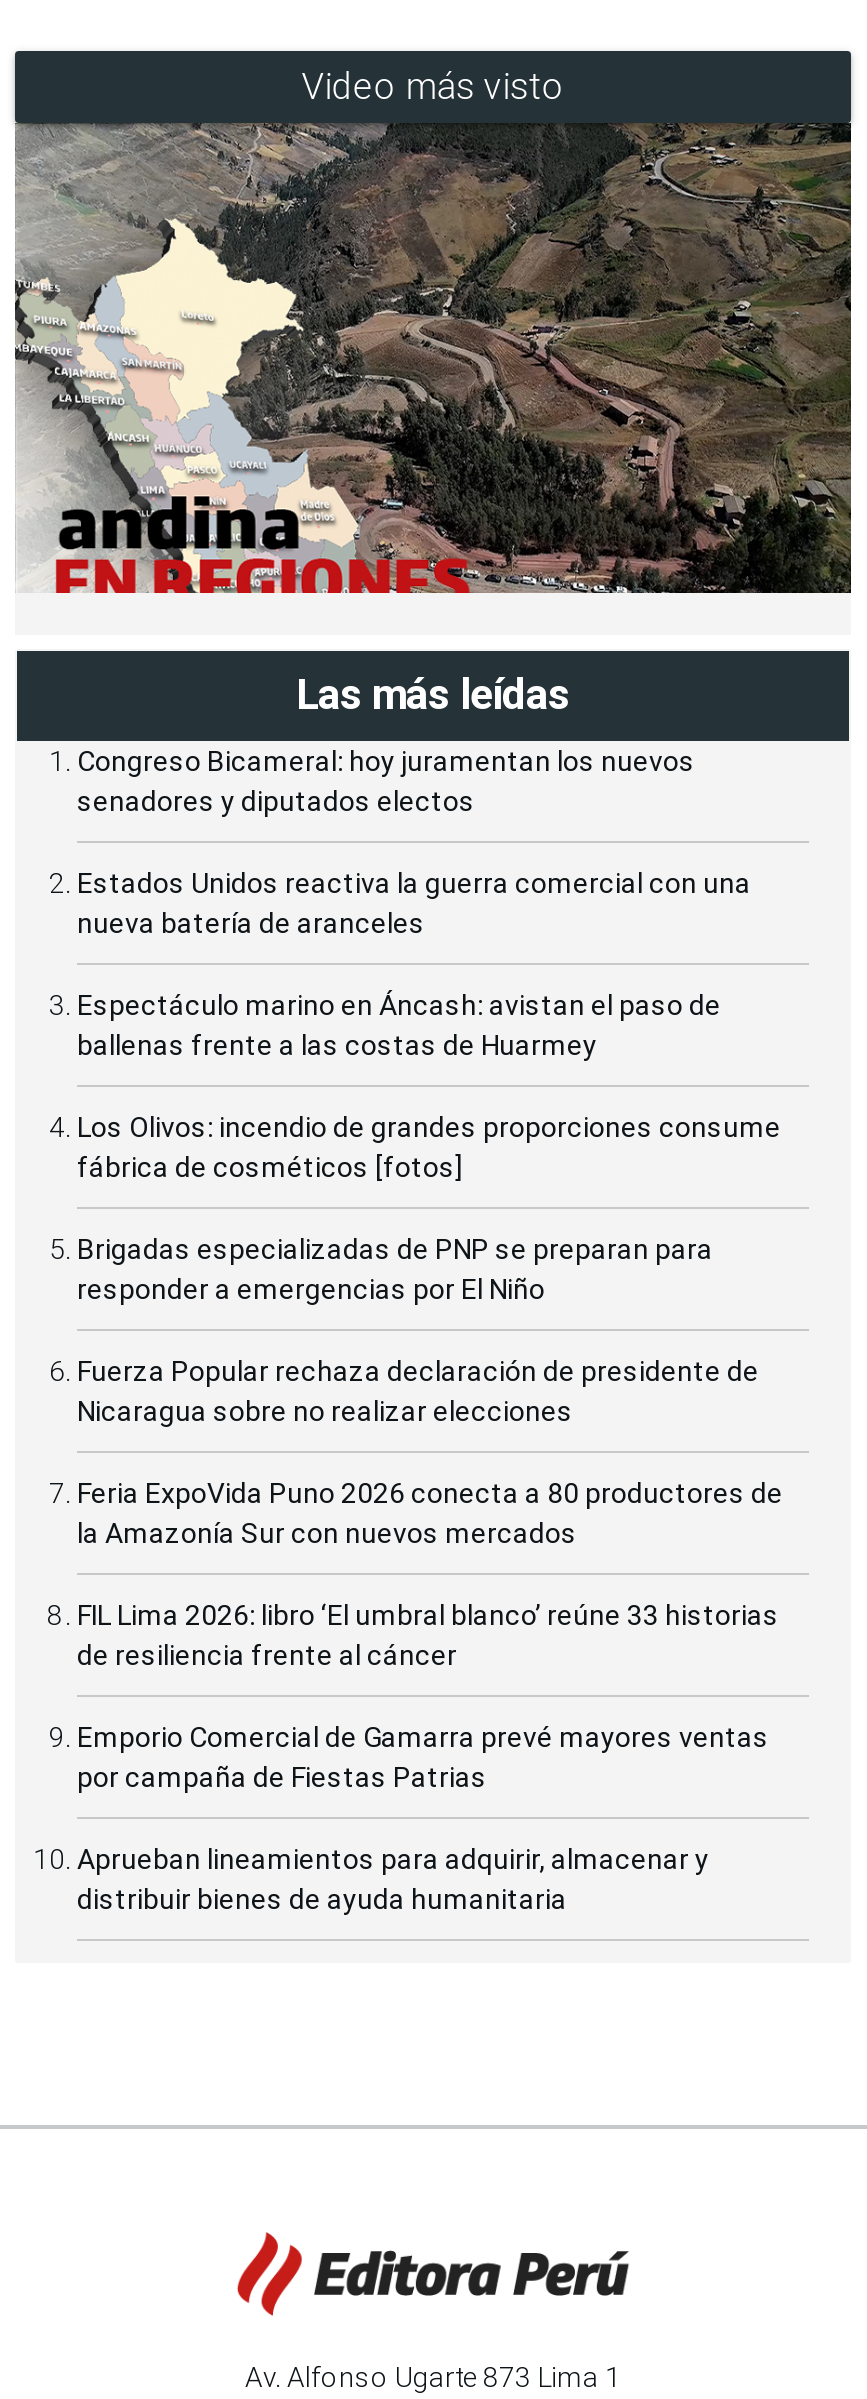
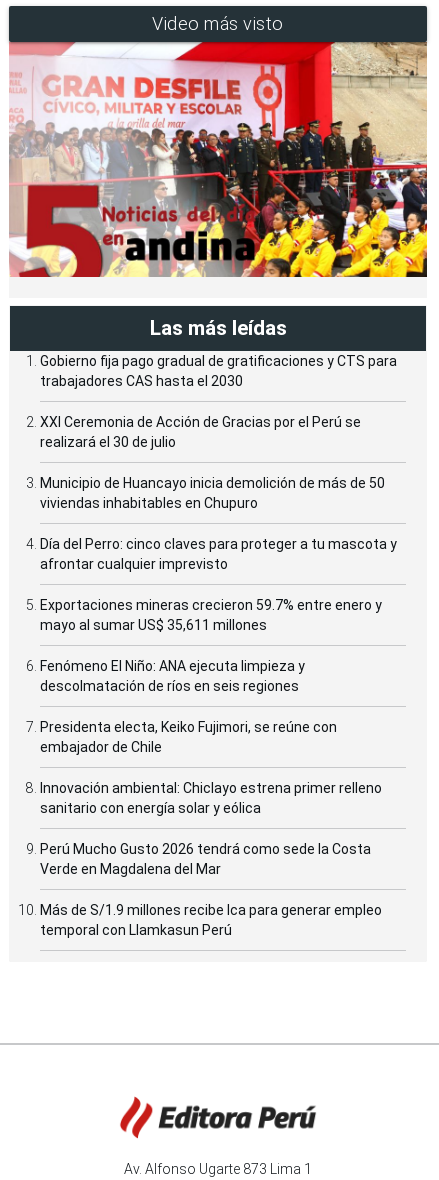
[13,123,853,595] [image] -> [9,41,428,278] [image]
[77,746,695,818] Congreso Bicameral: hoy juramentan los nuevos | senadores y diputados electos -> [40,353,397,389] Gobierno fija pago gradual de gratificaciones y CTS para | trabajadores CAS hasta el 2030
[77,868,751,940] Estados Unidos reactiva la guerra comercial con una | nueva batería de aranceles -> [40,414,361,450] XXI Ceremonia de Acción de Gracias por el Perú se | realizará el 30 de julio
[77,990,721,1062] Espectáculo marino en Áncash: avistan el paso de | ballenas frente a las costas de Huarmey -> [40,475,385,511] Municipio de Huancayo inicia demolición de más de 50 | viviendas inhabitables en Chupuro
[77,1112,781,1184] Los Olivos: incendio de grandes proporciones consume | fábrica de cosméticos [fotos] -> [40,536,397,572] Día del Perro: cinco claves para proteger a tu mascota y | afrontar cualquier imprevisto
[77,1234,713,1306] Brigadas especializadas de PNP se preparan para | responder a emergencias por El Niño -> [40,597,382,633] Exportaciones mineras crecieron 59.7% entre enero y | mayo al sumar US$ 35,611 millones
[77,1356,759,1428] Fuerza Popular rechaza declaración de presidente de | Nicaragua sobre no realizar elecciones -> [40,658,305,694] Fenómeno El Niño: ANA ejecuta limpieza y | descolmatación de ríos en seis regiones
[77,1478,783,1550] Feria ExpoVida Puno 2026 conecta a 80 productores de | la Amazonía Sur con nuevos mercados -> [40,719,337,755] Presidenta electa, Keiko Fujimori, se reúne con | embajador de Chile
[77,1600,779,1672] FIL Lima 2026: libro ‘El umbral blanco’ reúne 33 historias | de resiliencia frente al cáncer -> [40,780,382,816] Innovación ambiental: Chiclayo estrena primer relleno | sanitario con energía solar y eólica
[77,1722,769,1794] Emporio Comercial de Gamarra prevé mayores ventas | por campaña de Fiestas Patrias -> [40,841,371,877] Perú Mucho Gusto 2026 tendrá como sede la Costa | Verde en Magdalena del Mar
[77,1844,709,1916] Aprueban lineamientos para adquirir, almacenar y | distribuir bienes de ayuda humanitaria -> [40,902,382,938] Más de S/1.9 millones recibe Ica para generar empleo | temporal con Llamkasun Perú

